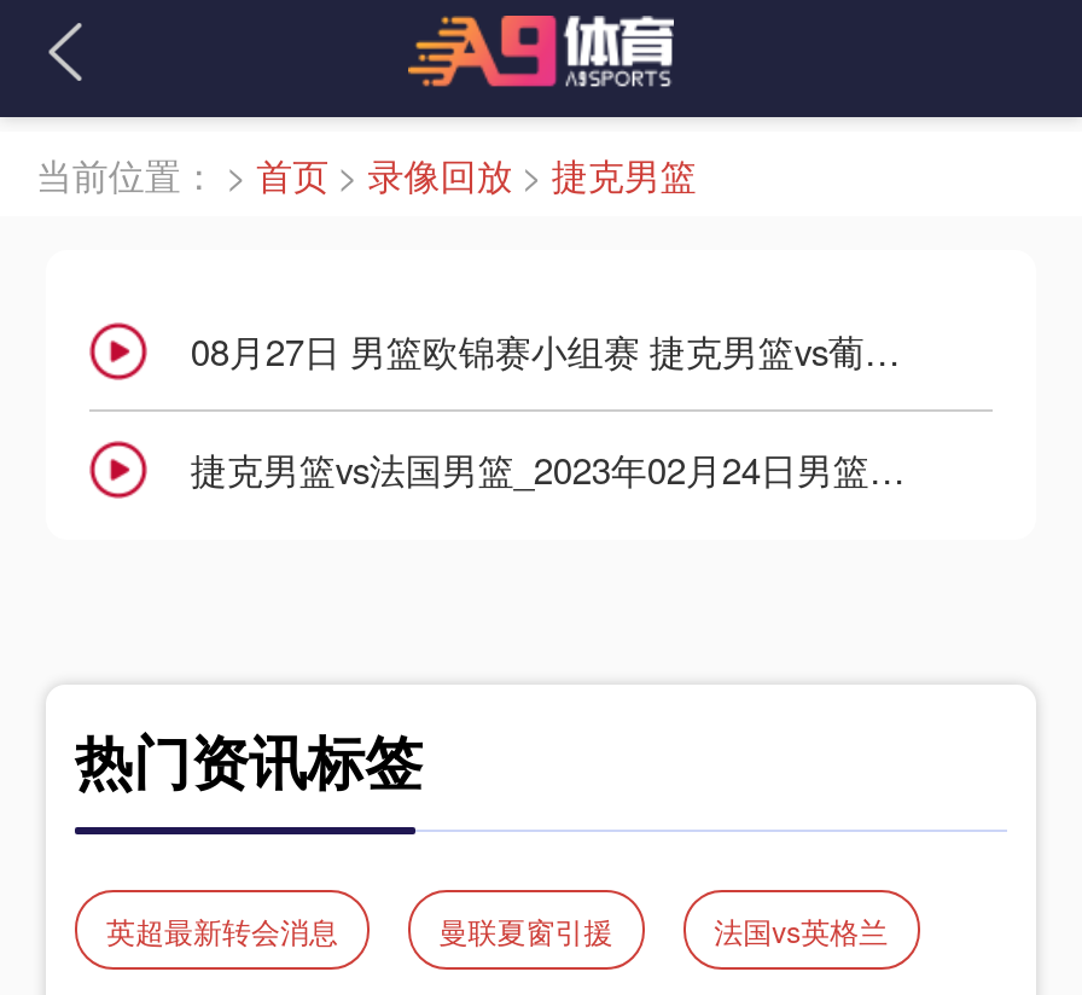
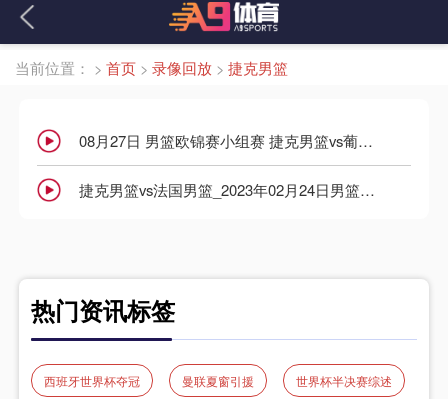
[106,909,338,950] 英超最新转会消息 -> [44,372,140,389] 西班牙世界杯夺冠
[714,909,888,950] 法国vs英格兰 -> [296,372,392,389] 世界杯半决赛综述

